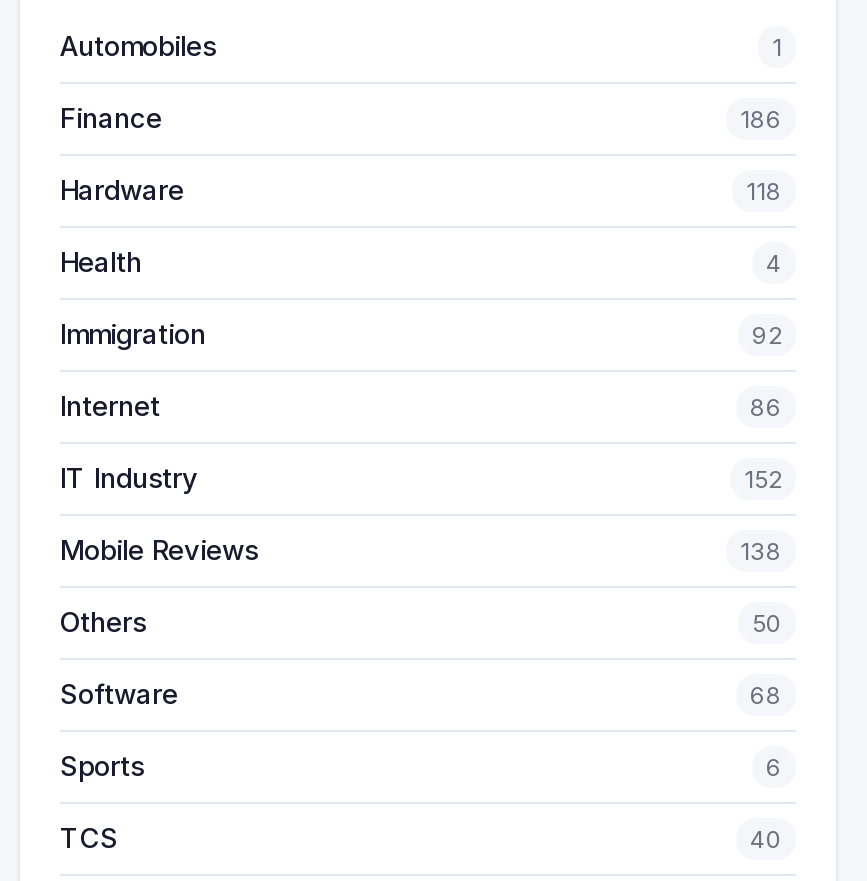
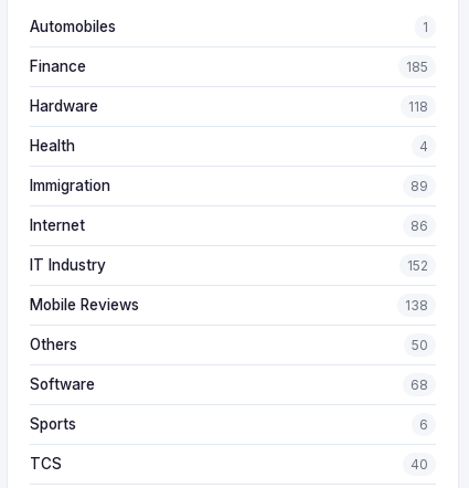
[740,103,782,133] 186 -> [406,59,428,75] 185
[752,319,782,349] 92 -> [411,178,428,194] 89

